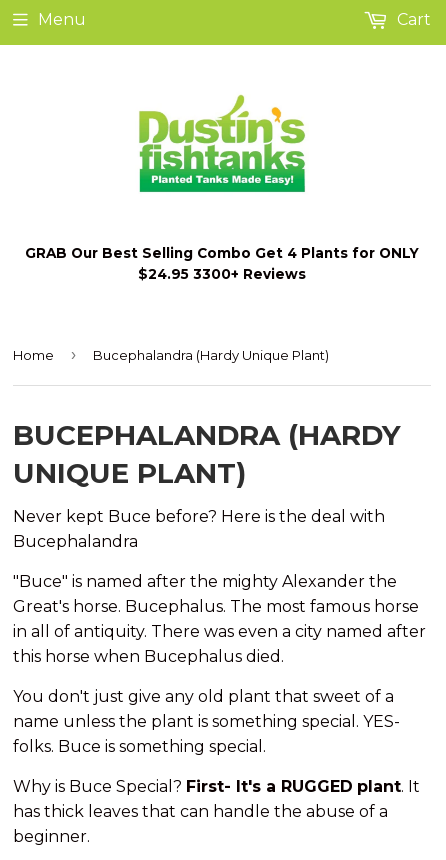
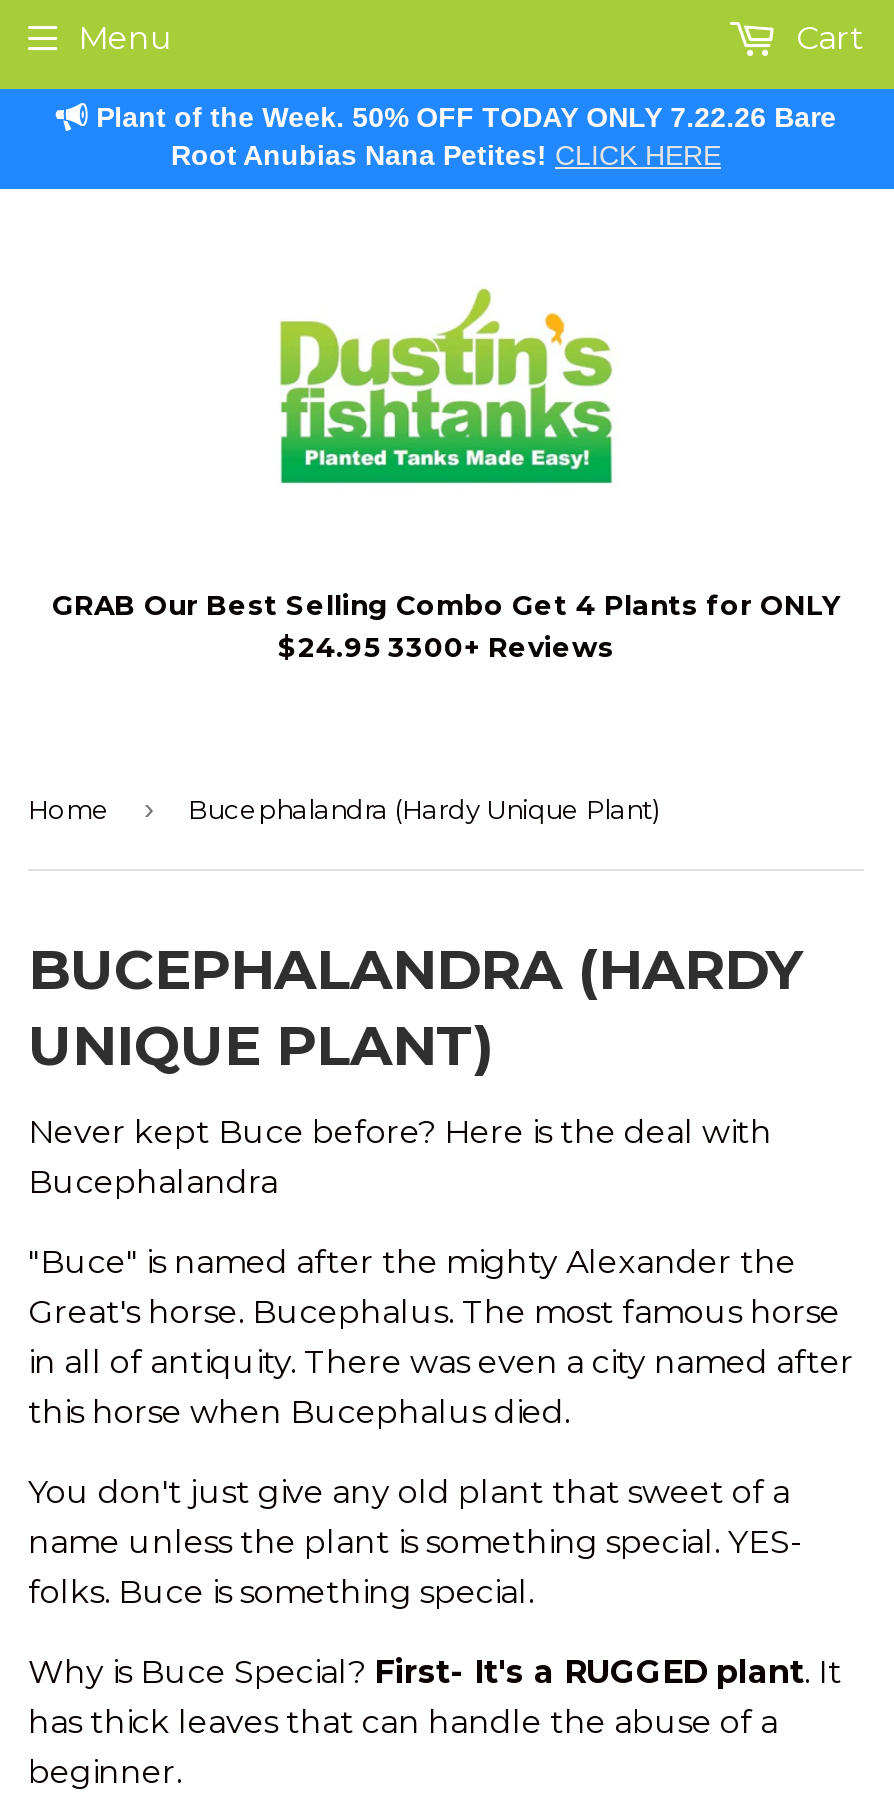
none -> [96,101,836,171] Plant of the Week. 50% OFF TODAY ONLY 7.22.26 Bare | Root Anubias Nana Petites! CLICK HERE

